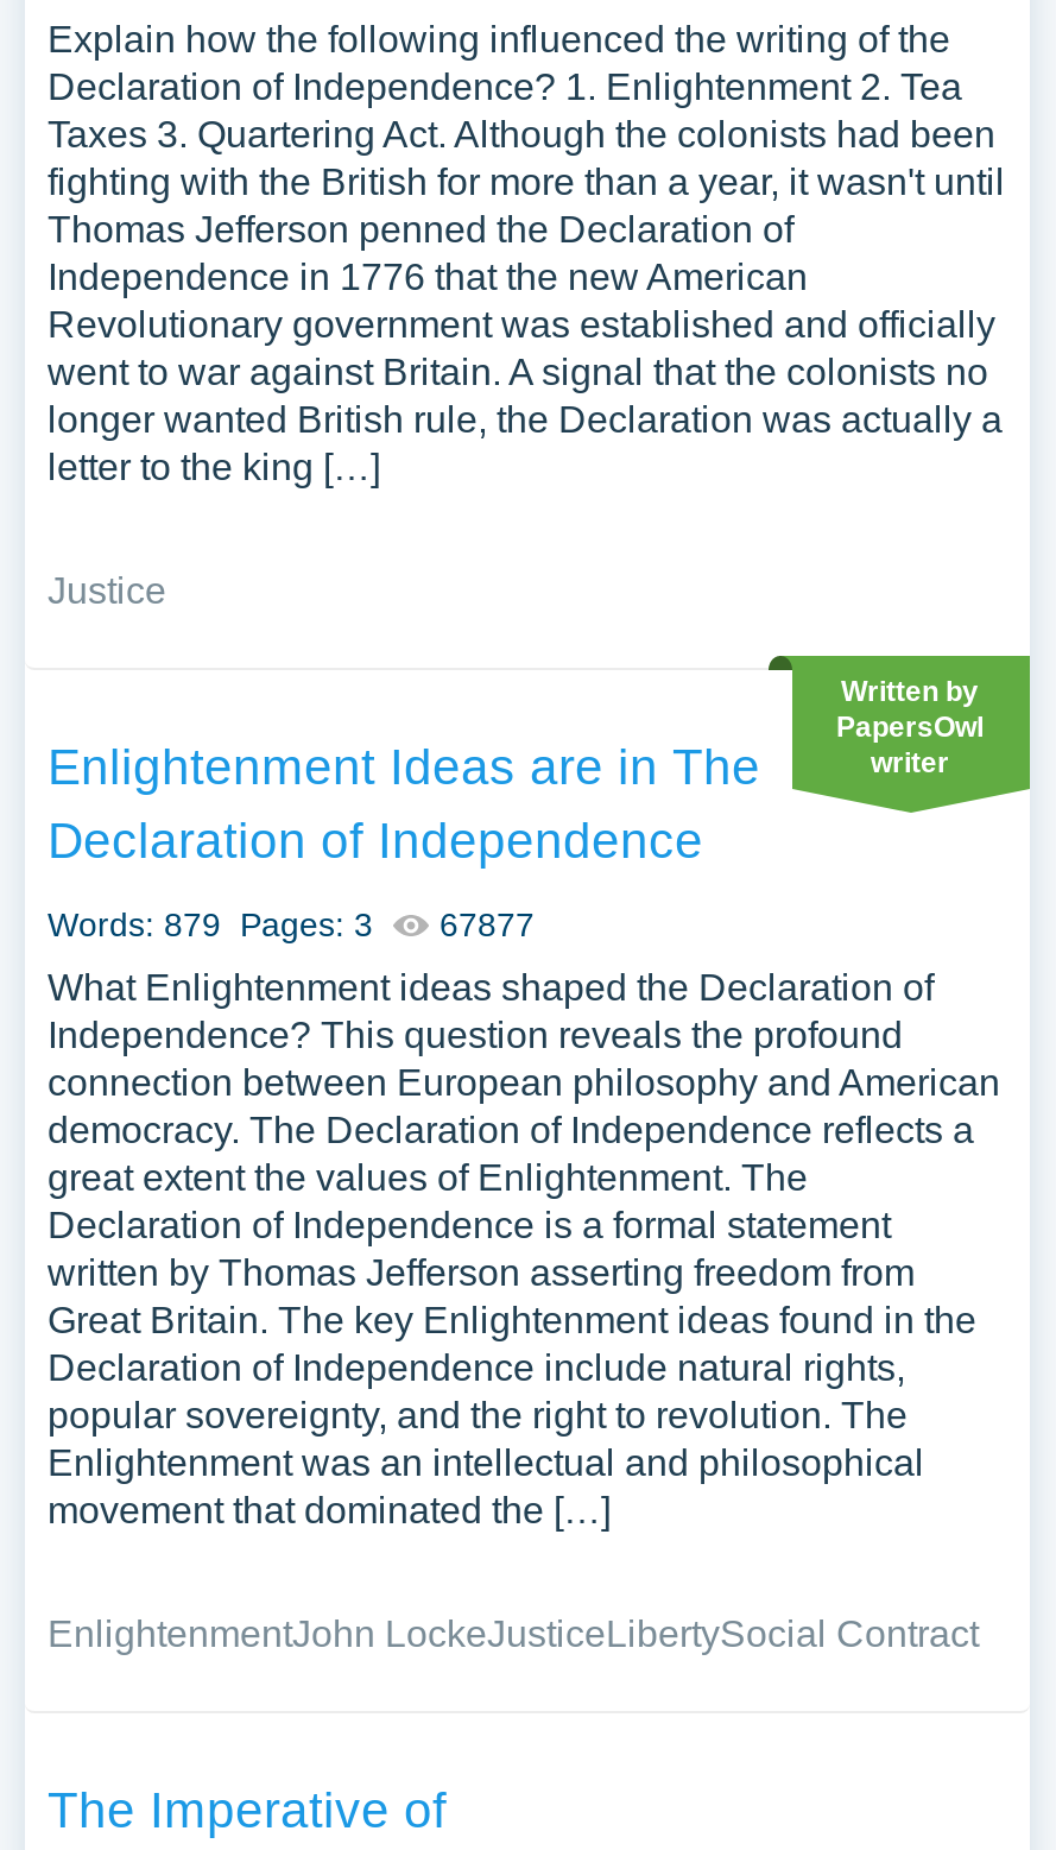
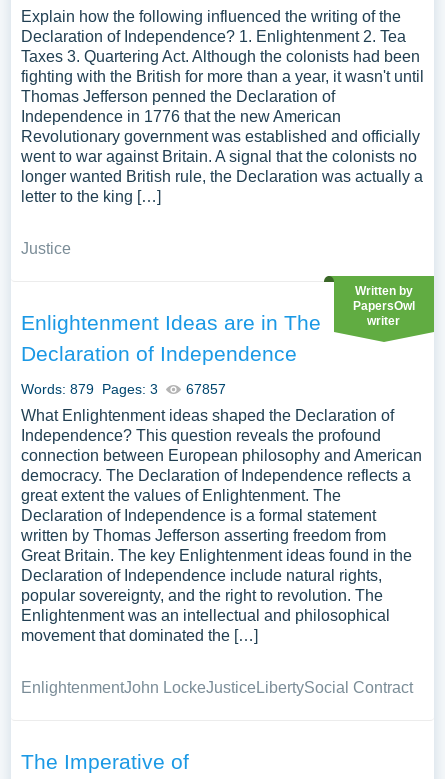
[48,905,535,943] Words: 879 Pages: 3 67877 -> [20,381,225,397] Words: 879 Pages: 3 67857

